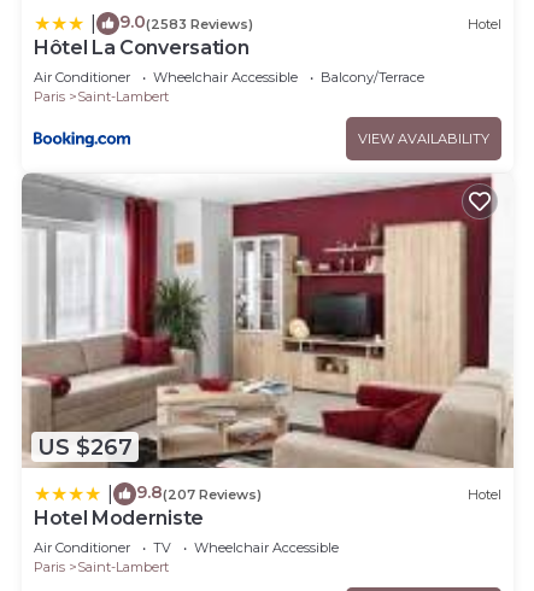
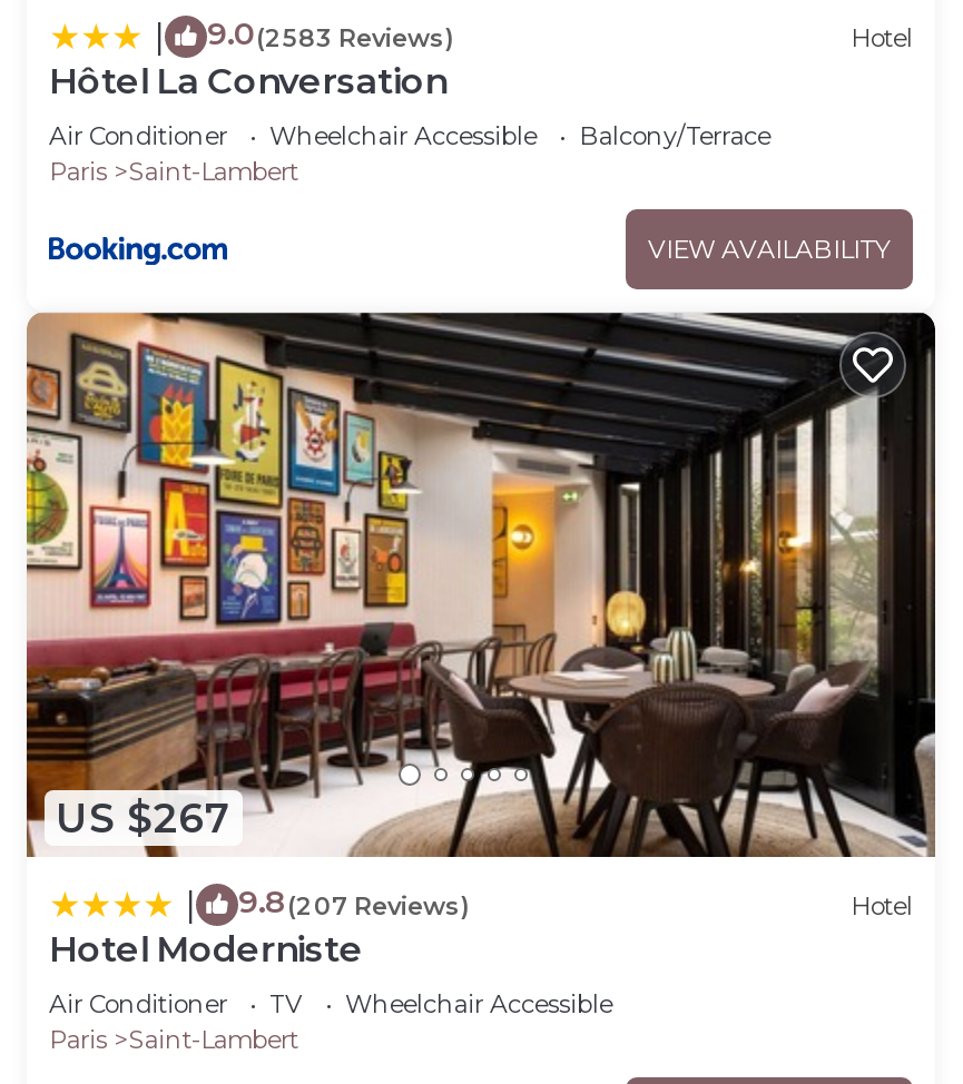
[22,172,514,469] [image] -> [24,309,937,859] [image]

